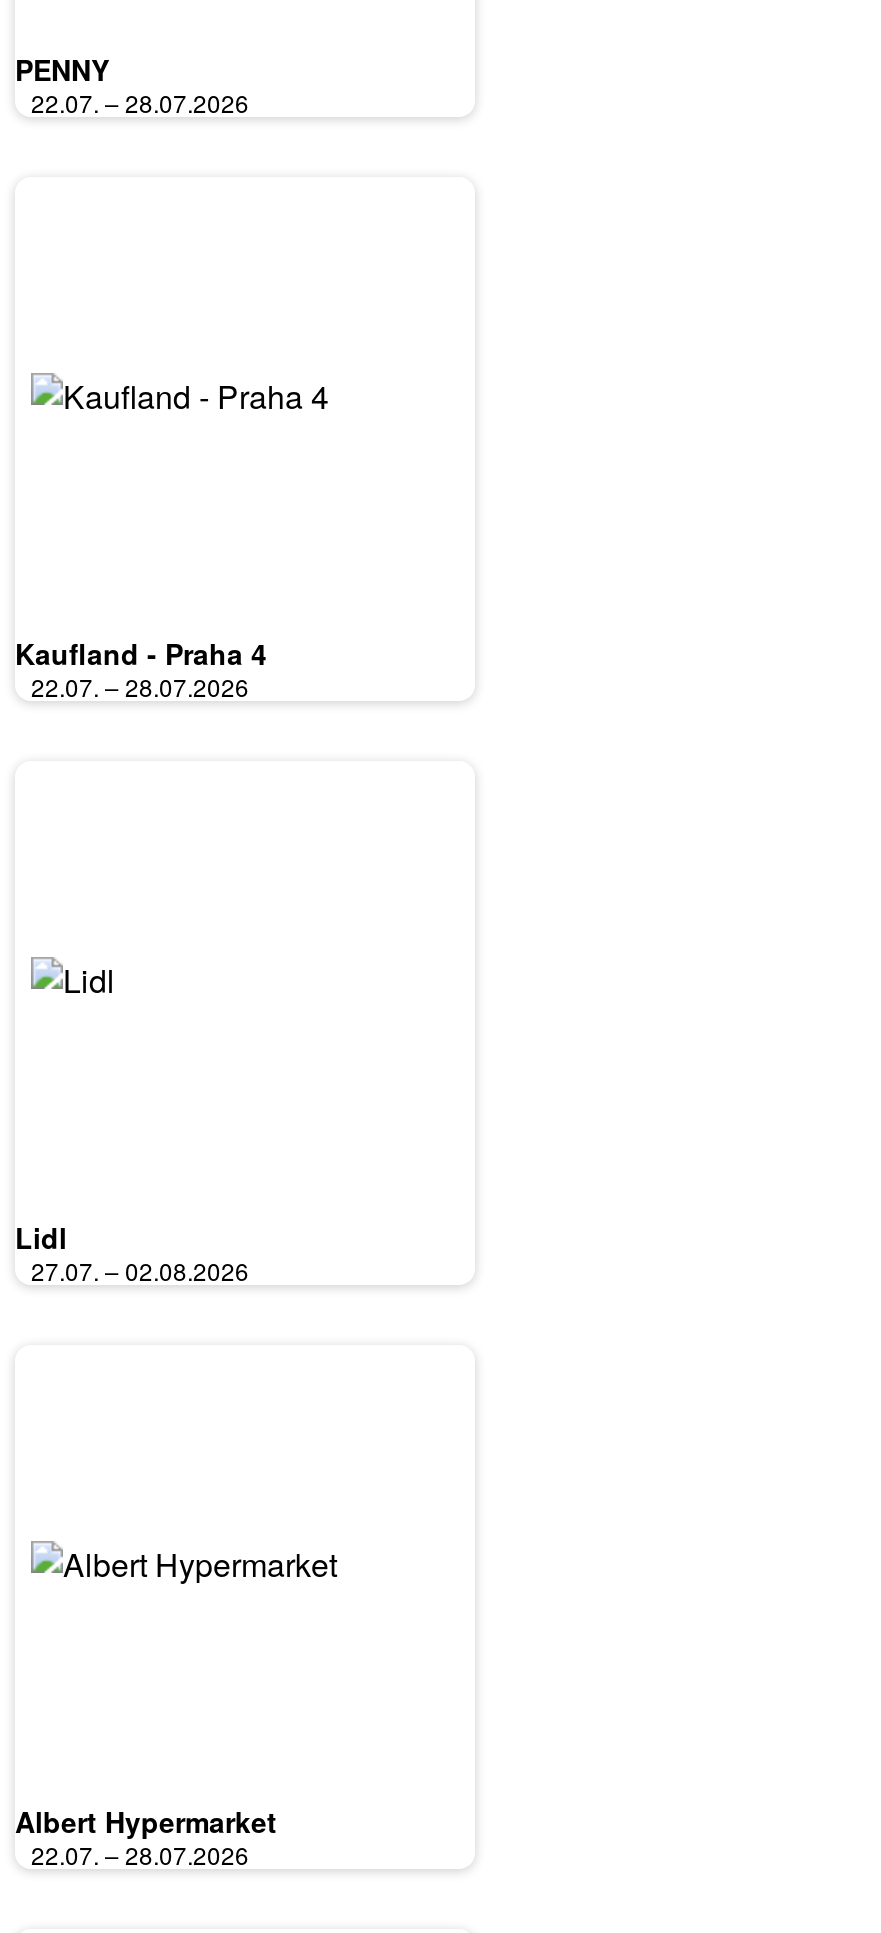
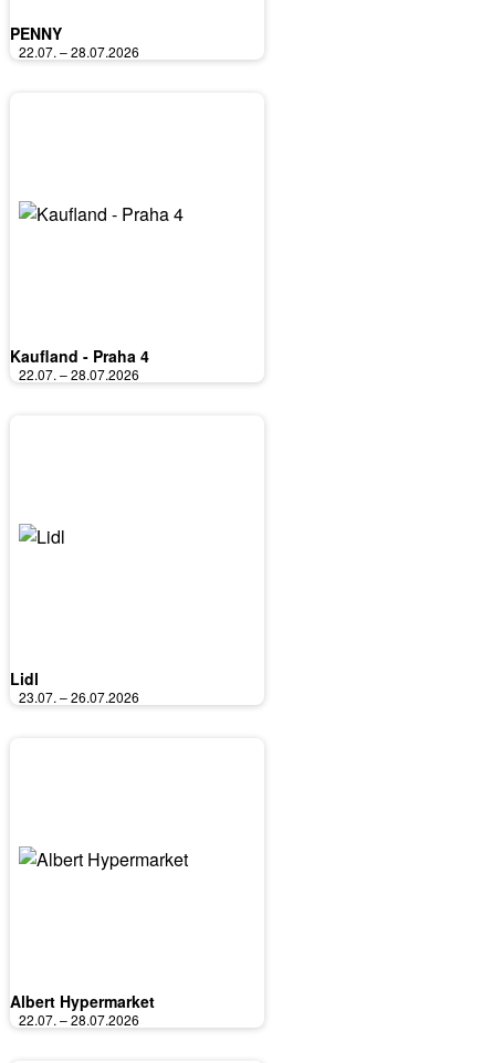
[31,1253,249,1287] 27.07. – 02.08.2026 -> [19,687,139,706] 23.07. – 26.07.2026

